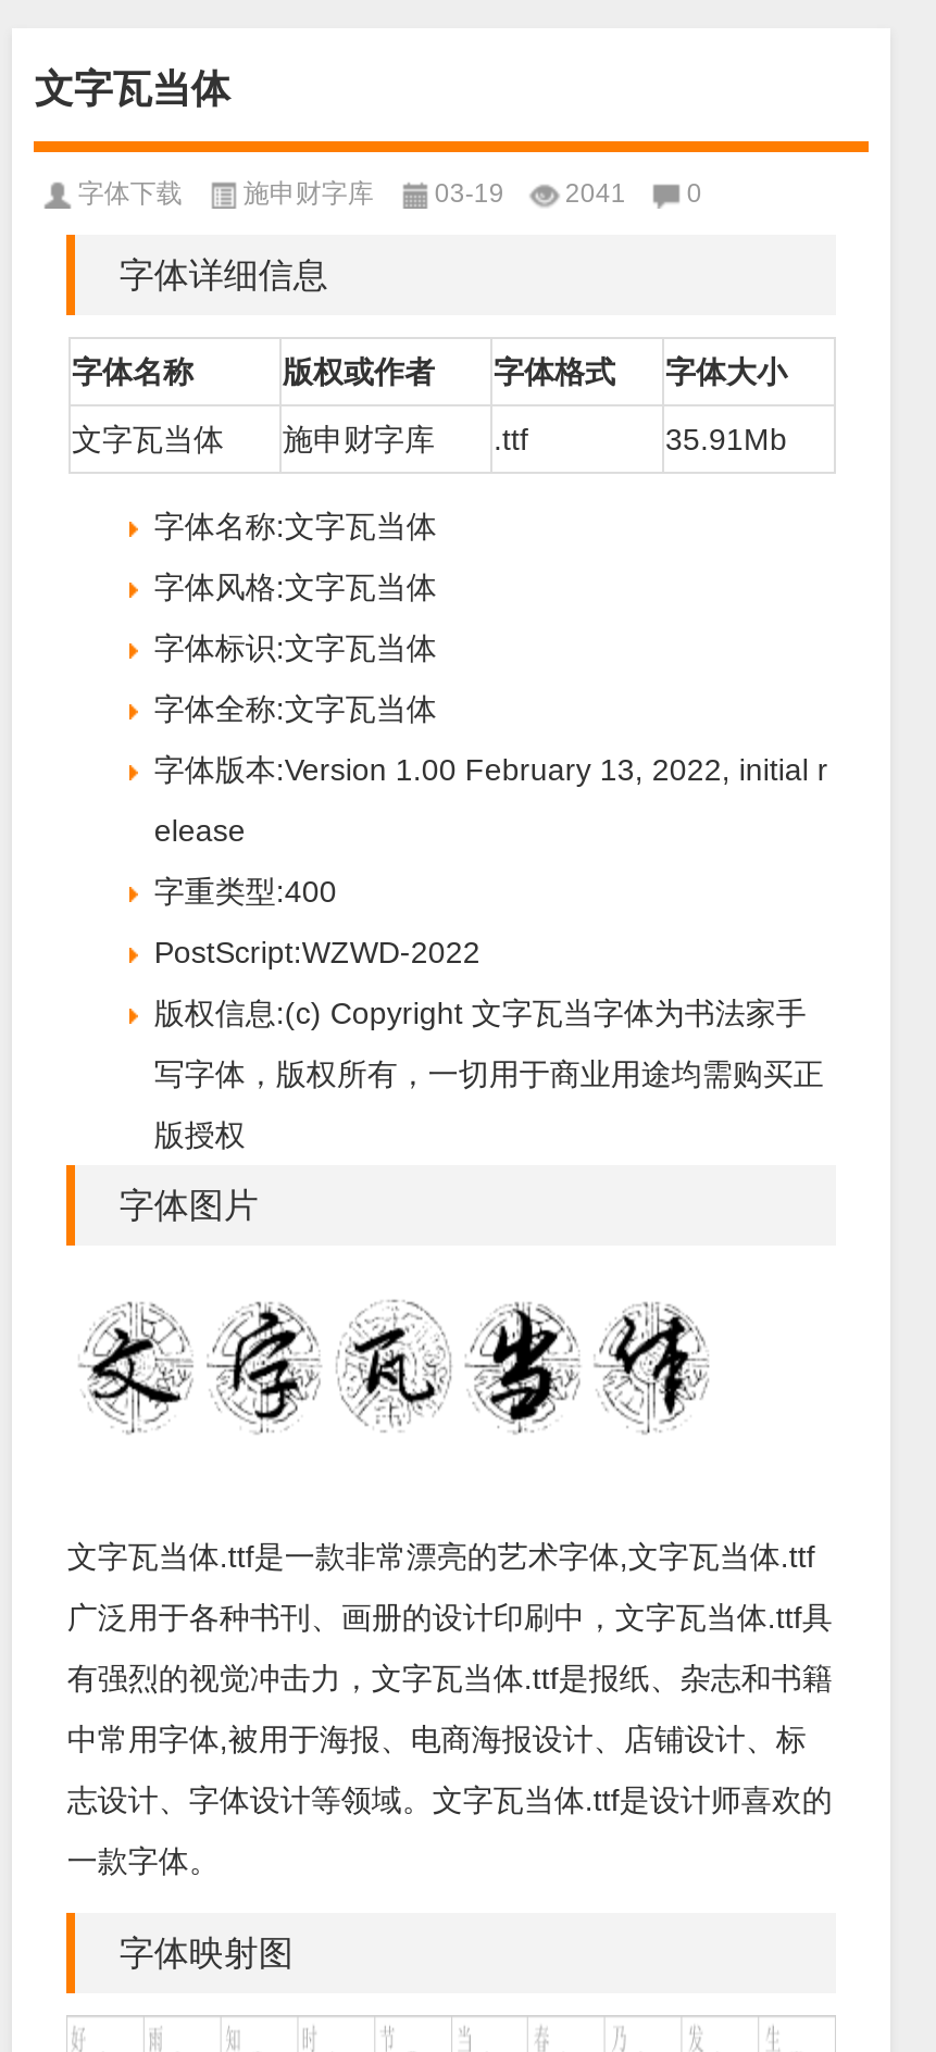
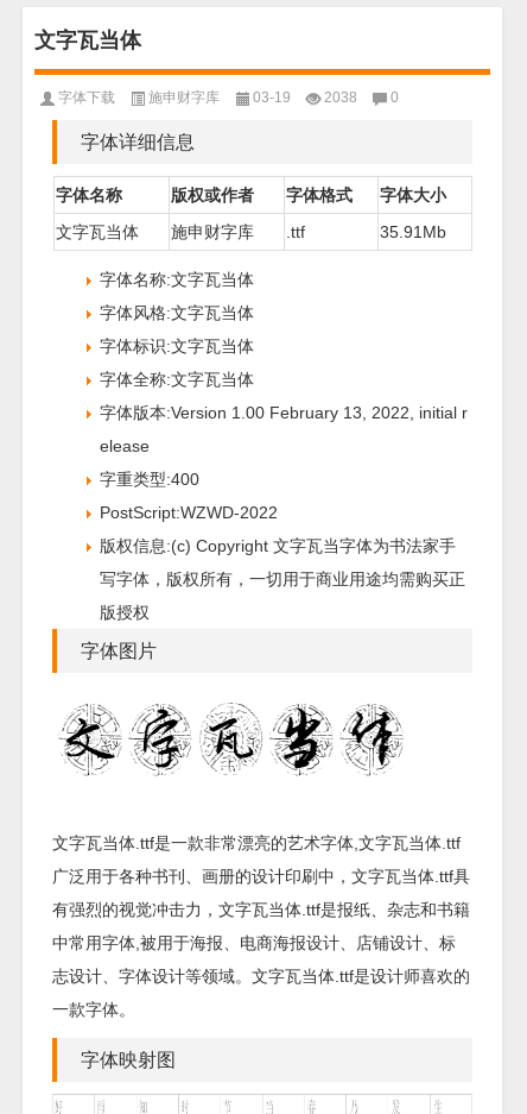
[78,177,702,208] 字体下载 施申财字库 03-19 2041 0 -> [59,89,399,105] 字体下载 施申财字库 03-19 2038 0

